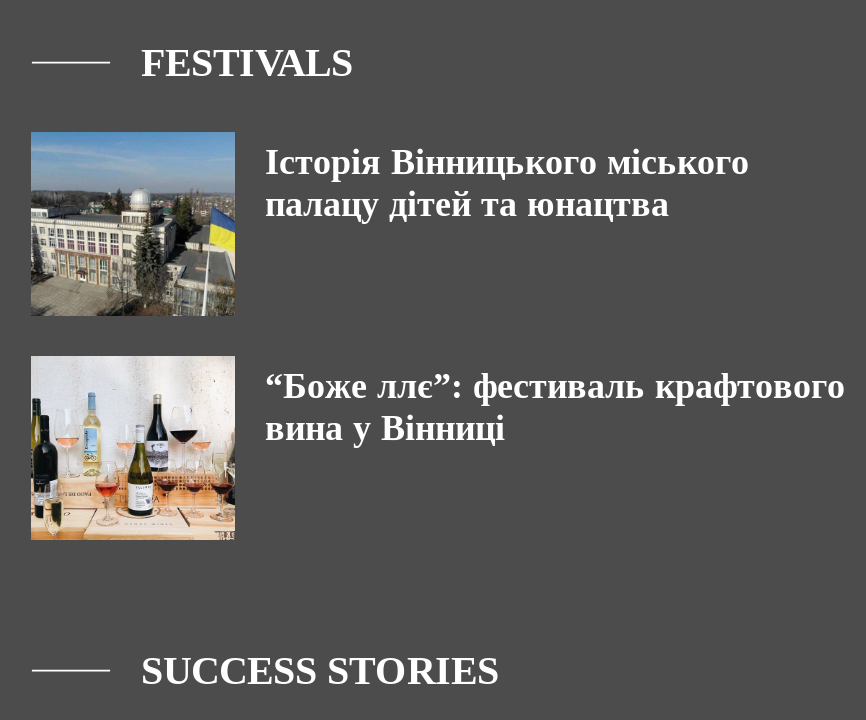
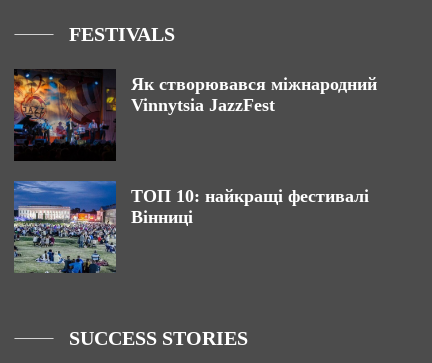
[29,130,749,318] [image] | Історія Вінницького міського | палацу дітей та юнацтва -> [13,68,377,162] [image] | Як створювався міжнародний | Vinnytsia JazzFest
[29,354,845,542] [image] | “Боже ллє”: фестиваль крафтового | вина у Вінниці -> [13,180,369,274] [image] | ТОП 10: найкращі фестивалі | Вінниці

